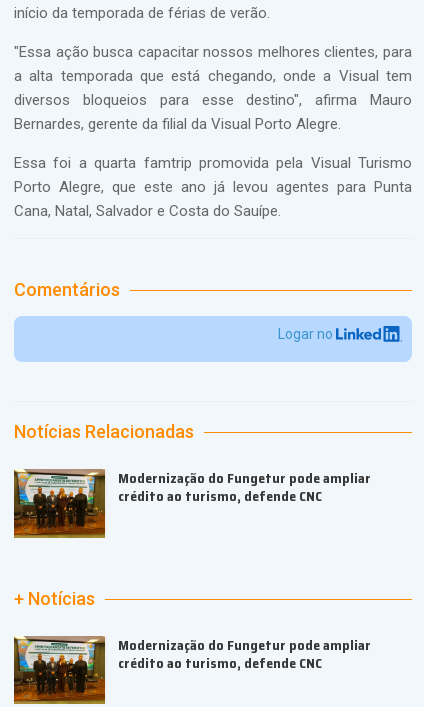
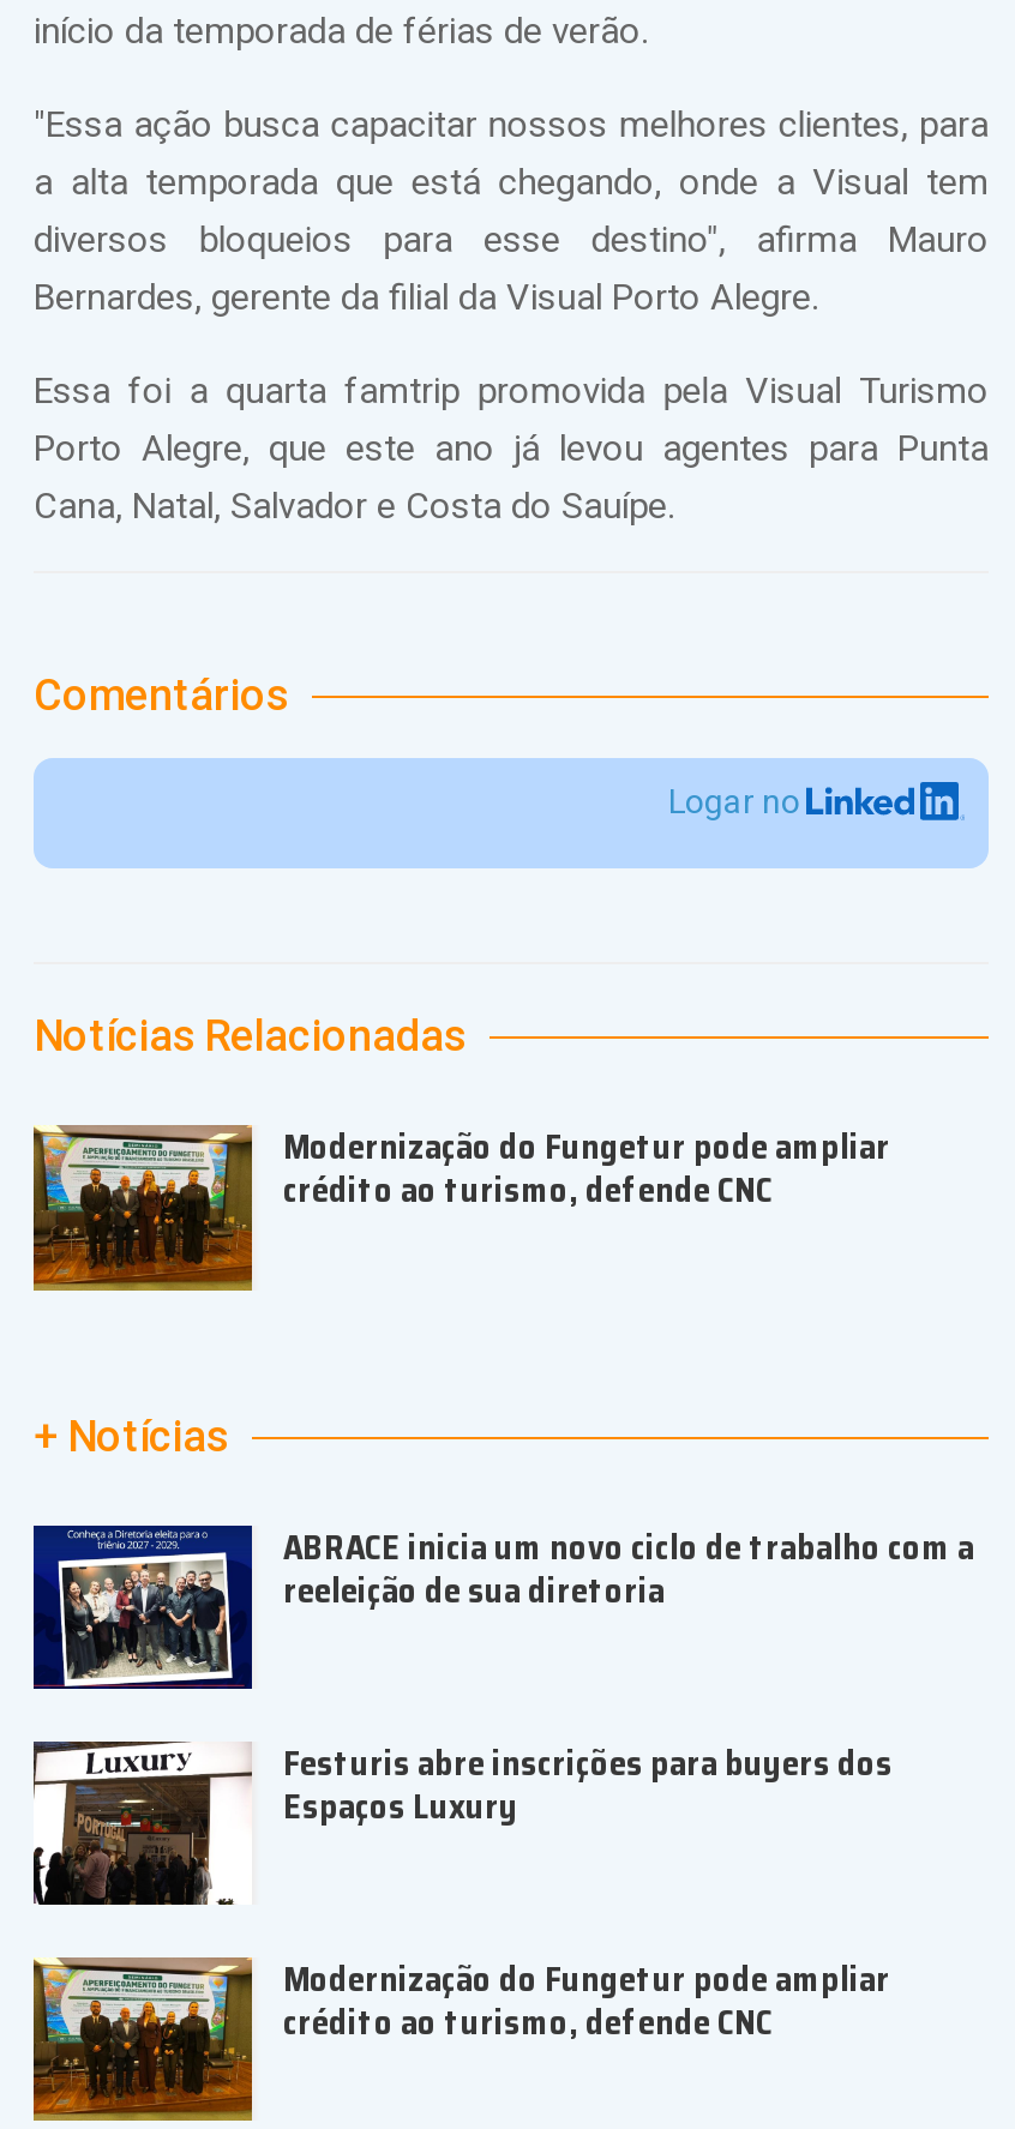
none -> [31,1520,974,1832] [image] | ABRACE inicia um novo ciclo de trabalho com a | reeleição de sua diretoria | Festuris abre inscrições para buyers dos | Espaços Luxury
none -> [31,1739,250,1910] [image]

